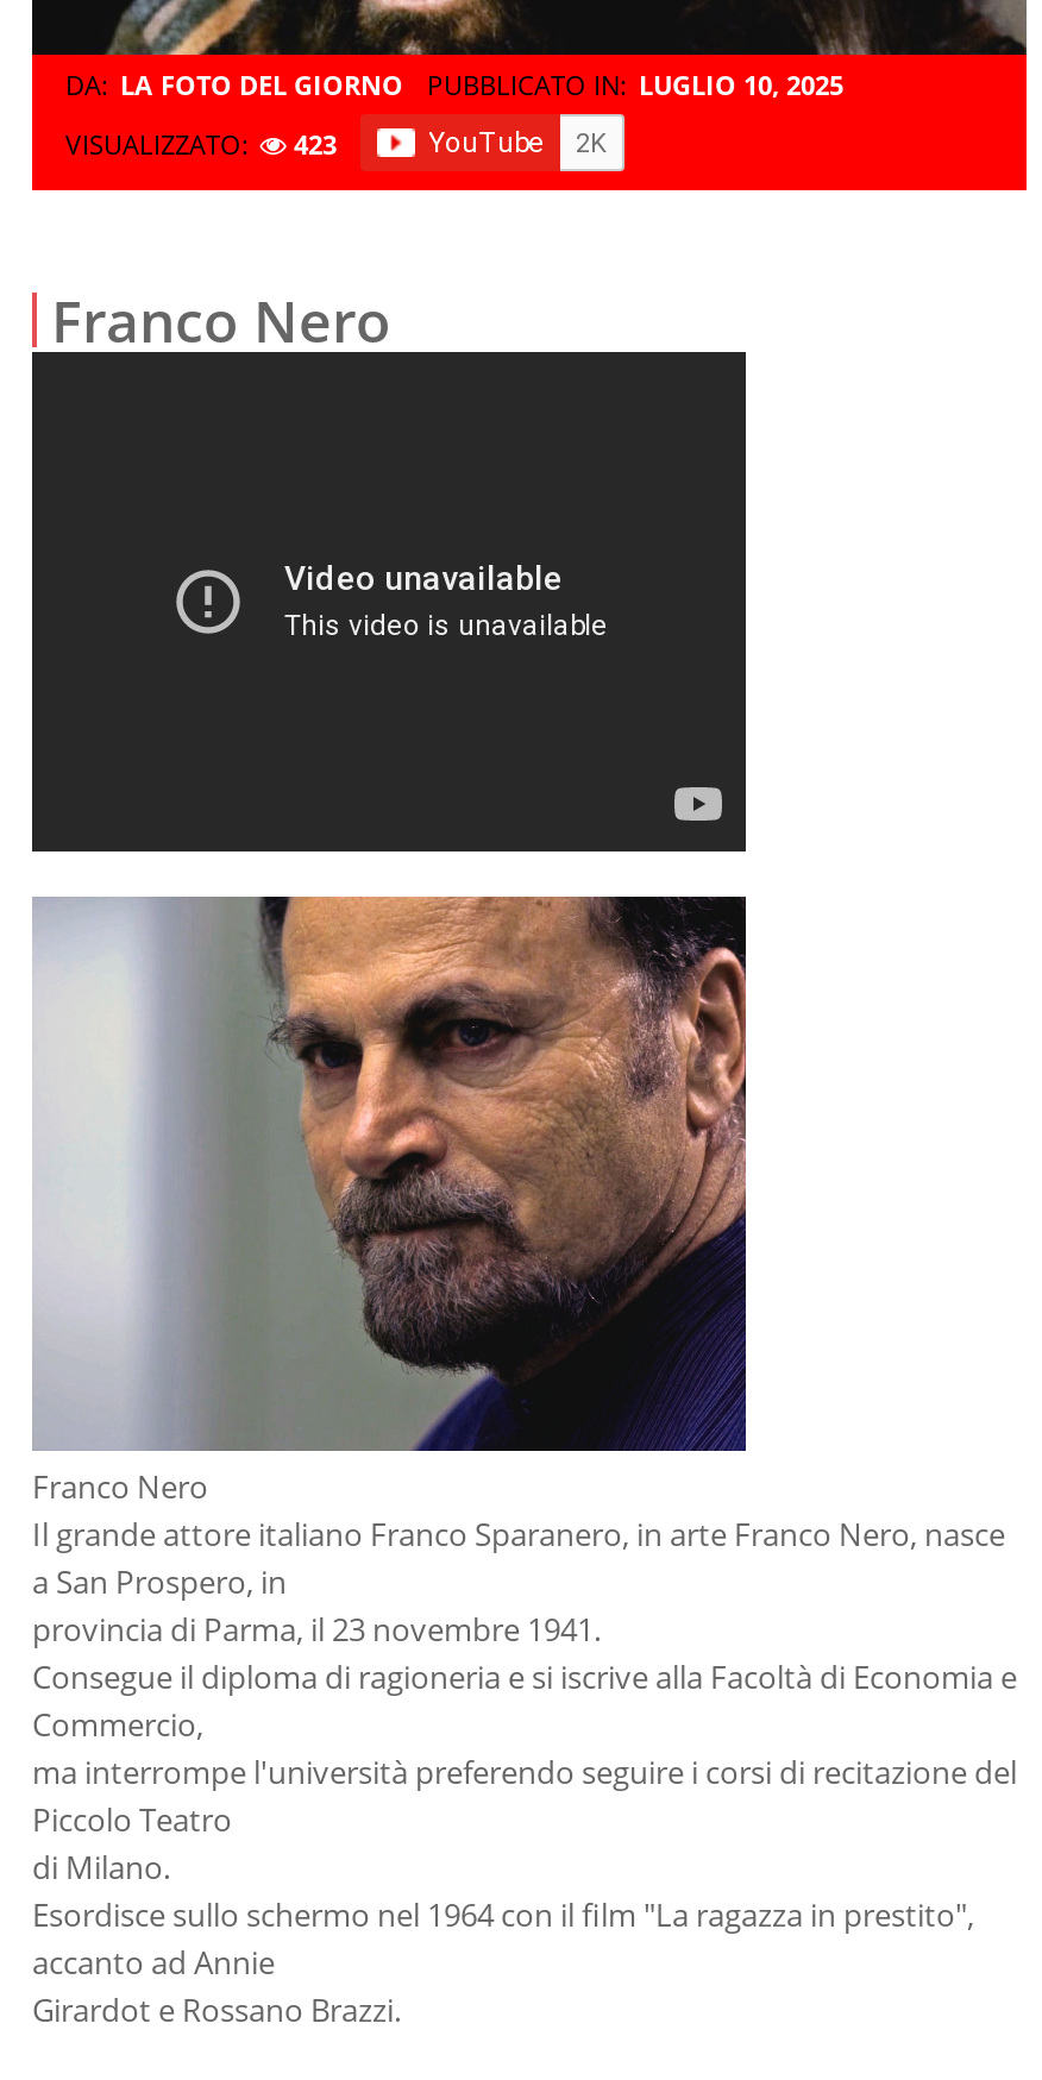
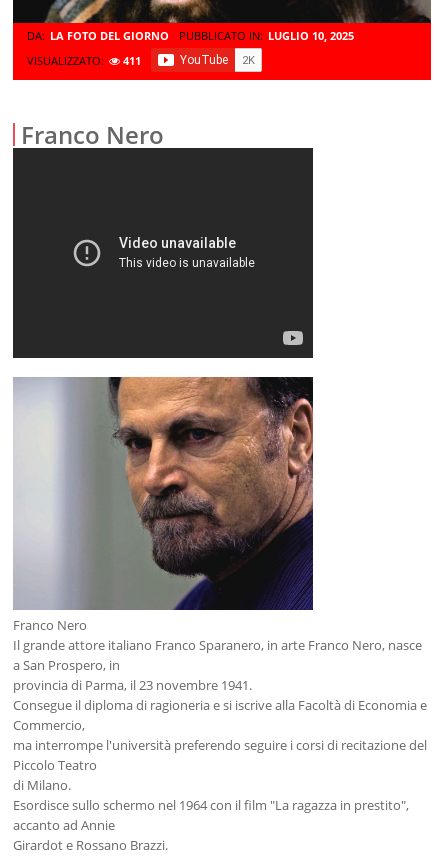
[65,127,337,163] VISUALIZZATO: 423 -> [27,53,141,68] VISUALIZZATO: 411

